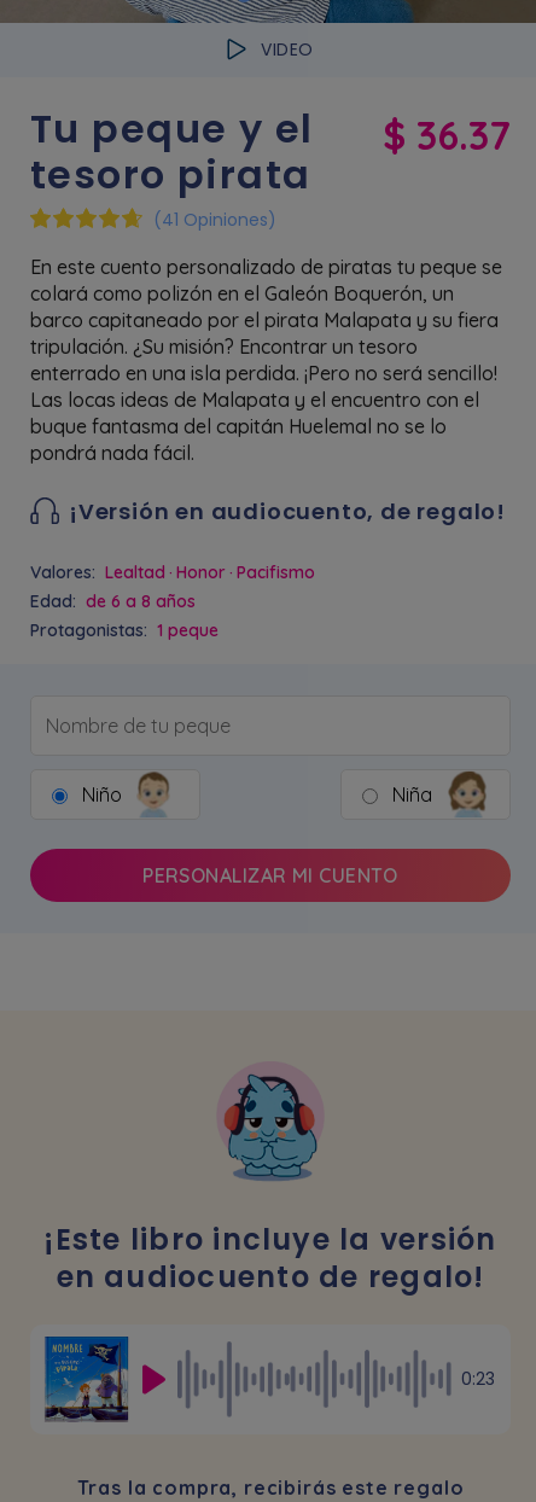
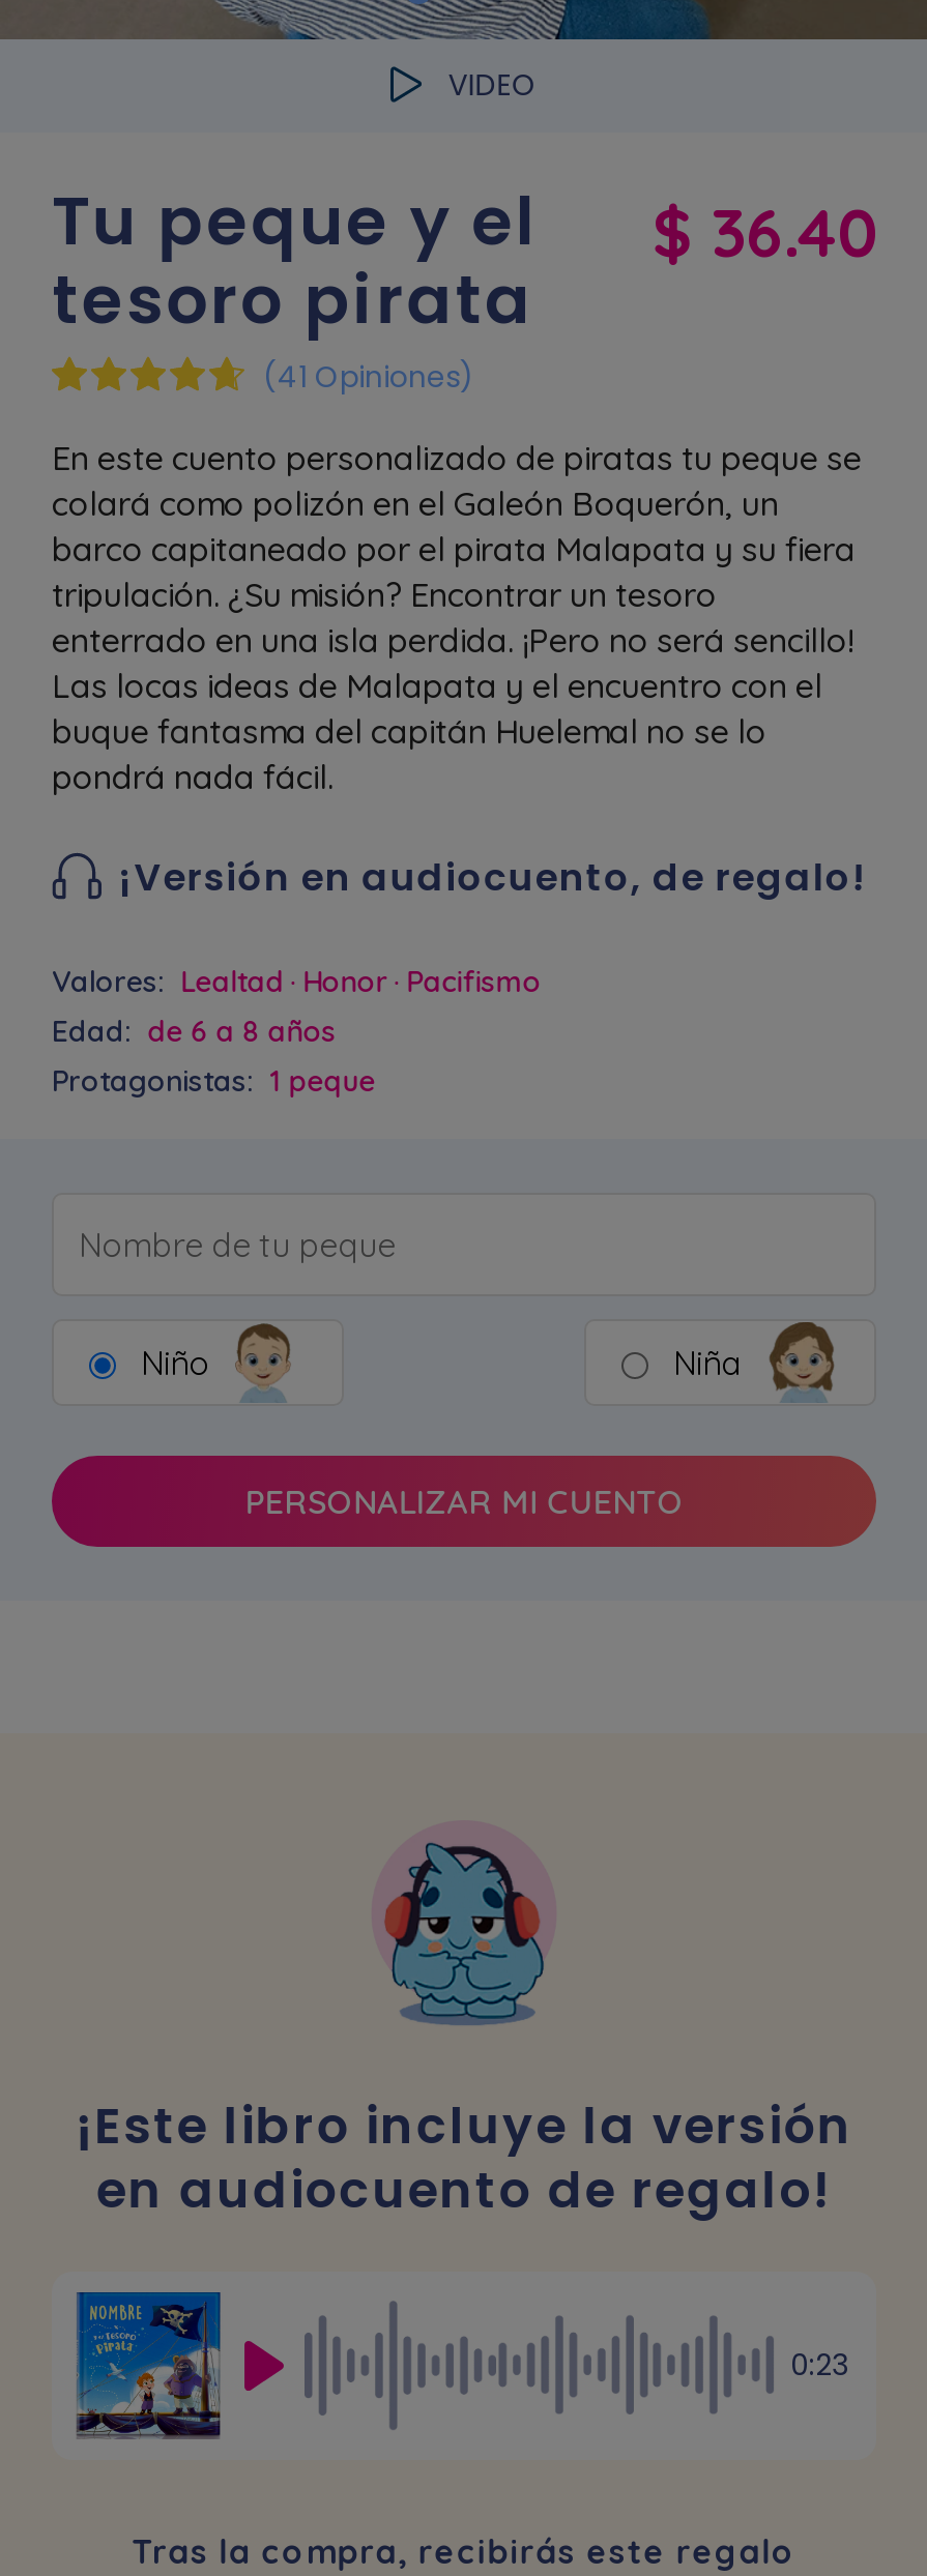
[30,101,511,159] Tu peque y el $ 36.37 -> [52,174,876,273] Tu peque y el $ 36.40

